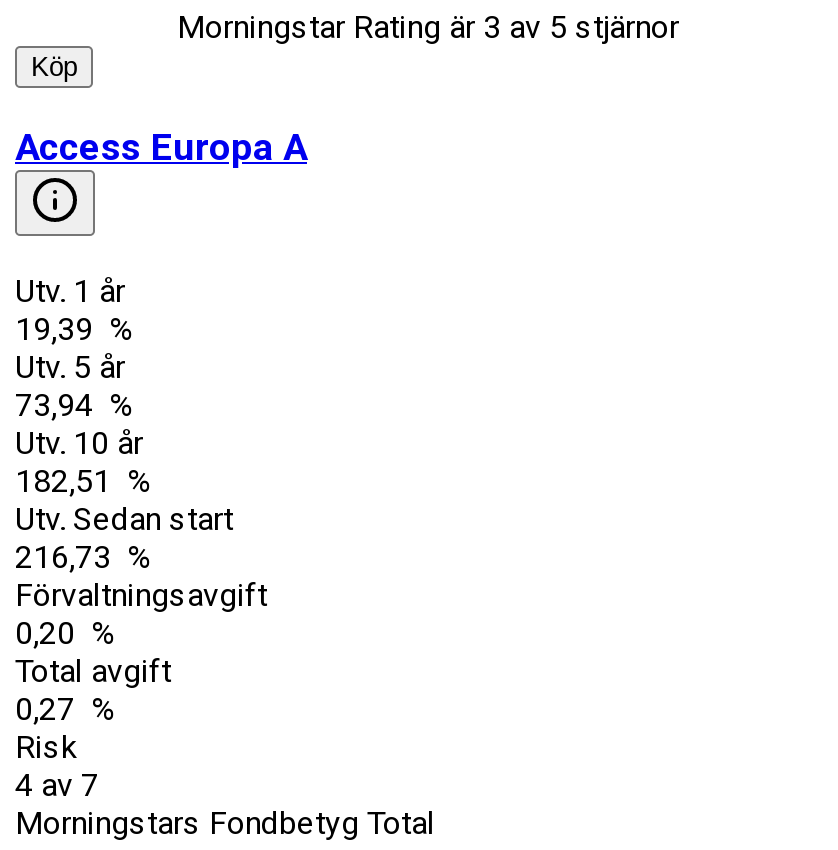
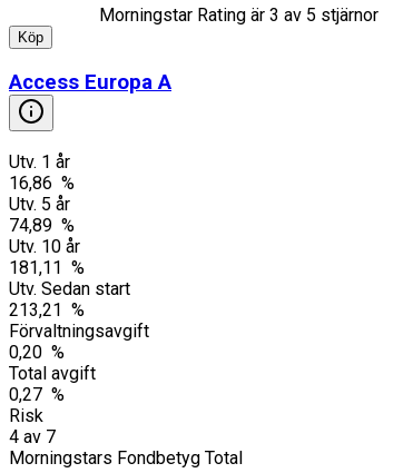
[15,311,133,349] 19,39 % -> [9,173,75,194] 16,86 %
[15,387,133,425] 73,94 % -> [9,215,75,236] 74,89 %
[15,463,151,501] 182,51 % -> [9,257,85,279] 181,11 %
[15,539,151,577] 216,73 % -> [9,300,85,321] 213,21 %

